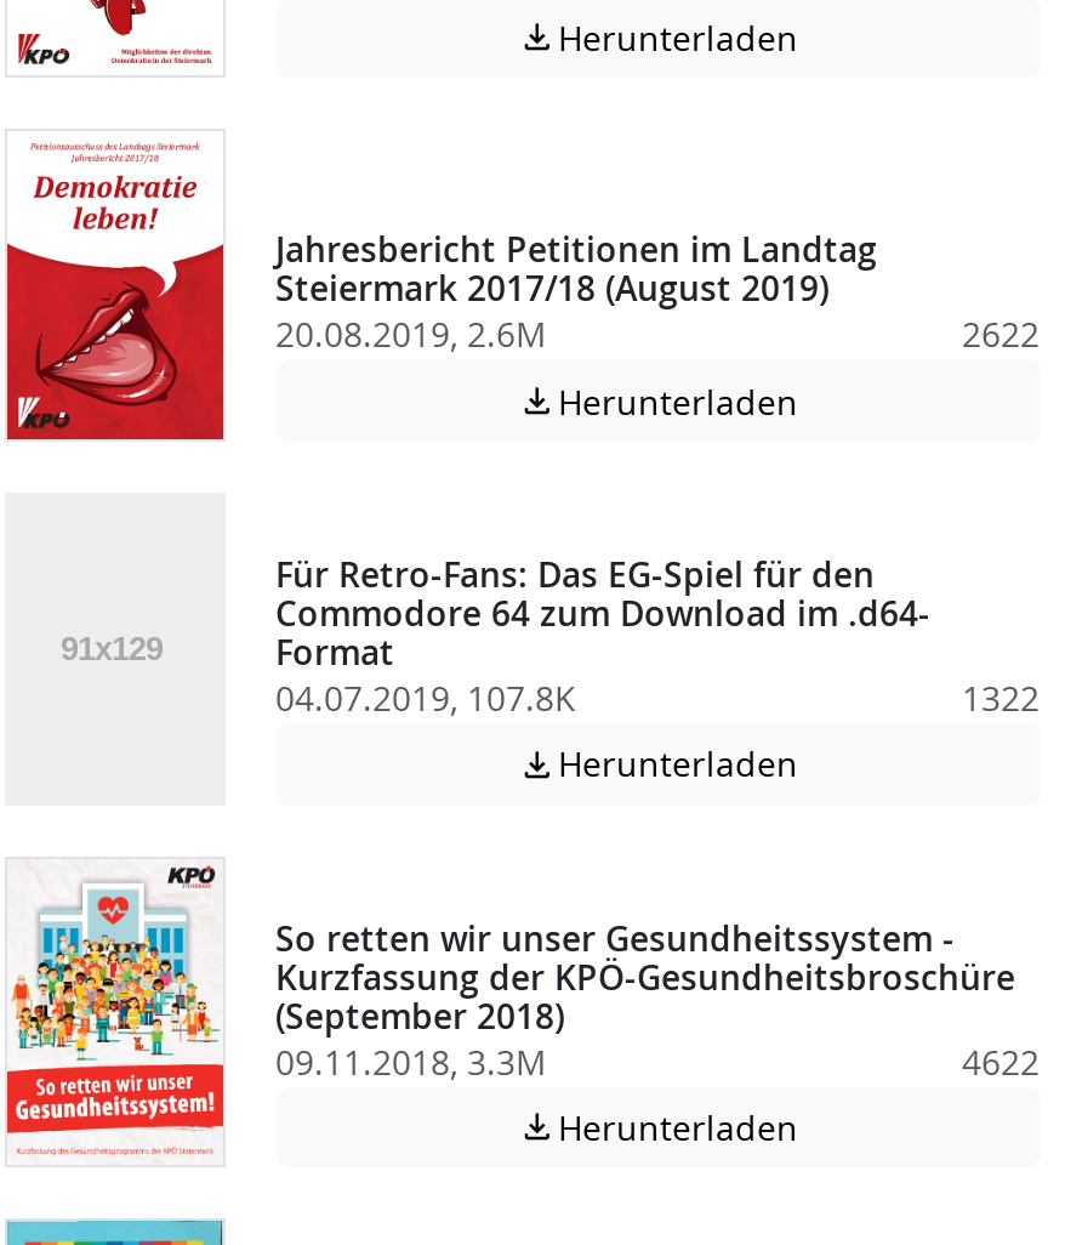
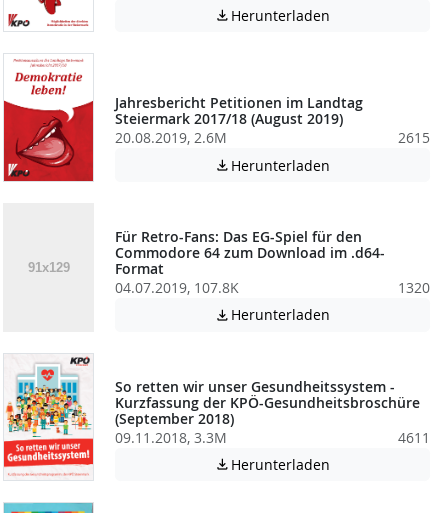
[962,312,1040,358] 2622 -> [397,128,429,147] 2615
[962,675,1040,721] 1322 -> [397,278,429,297] 1320
[962,1038,1040,1084] 4622 -> [397,428,429,447] 4611

